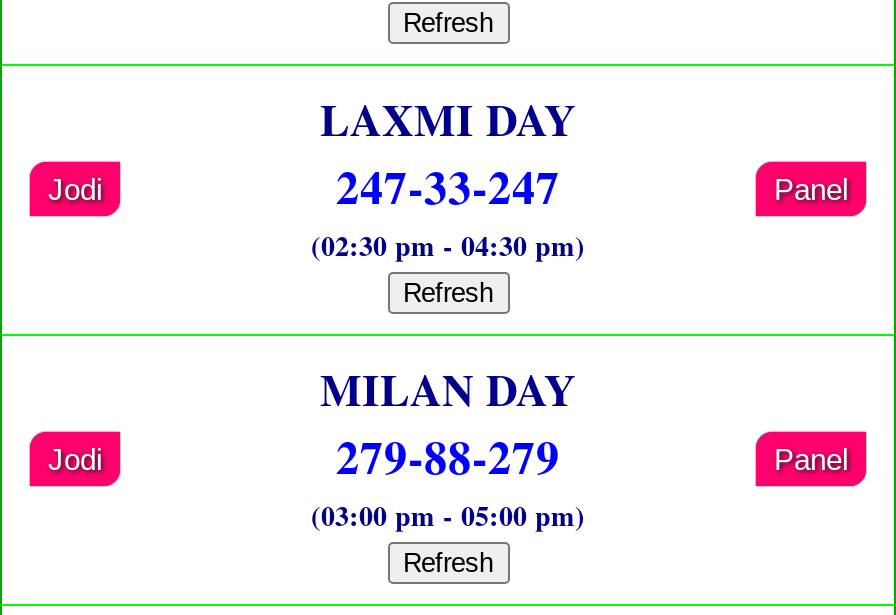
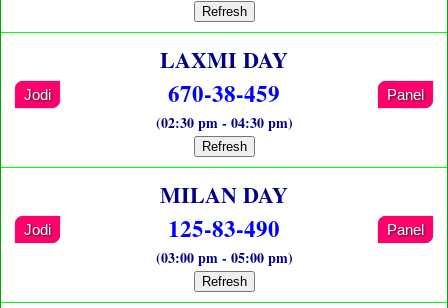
[336,152,560,220] 247-33-247 -> [168,76,280,110] 670-38-459
[336,422,560,490] 279-88-279 -> [168,211,280,245] 125-83-490

